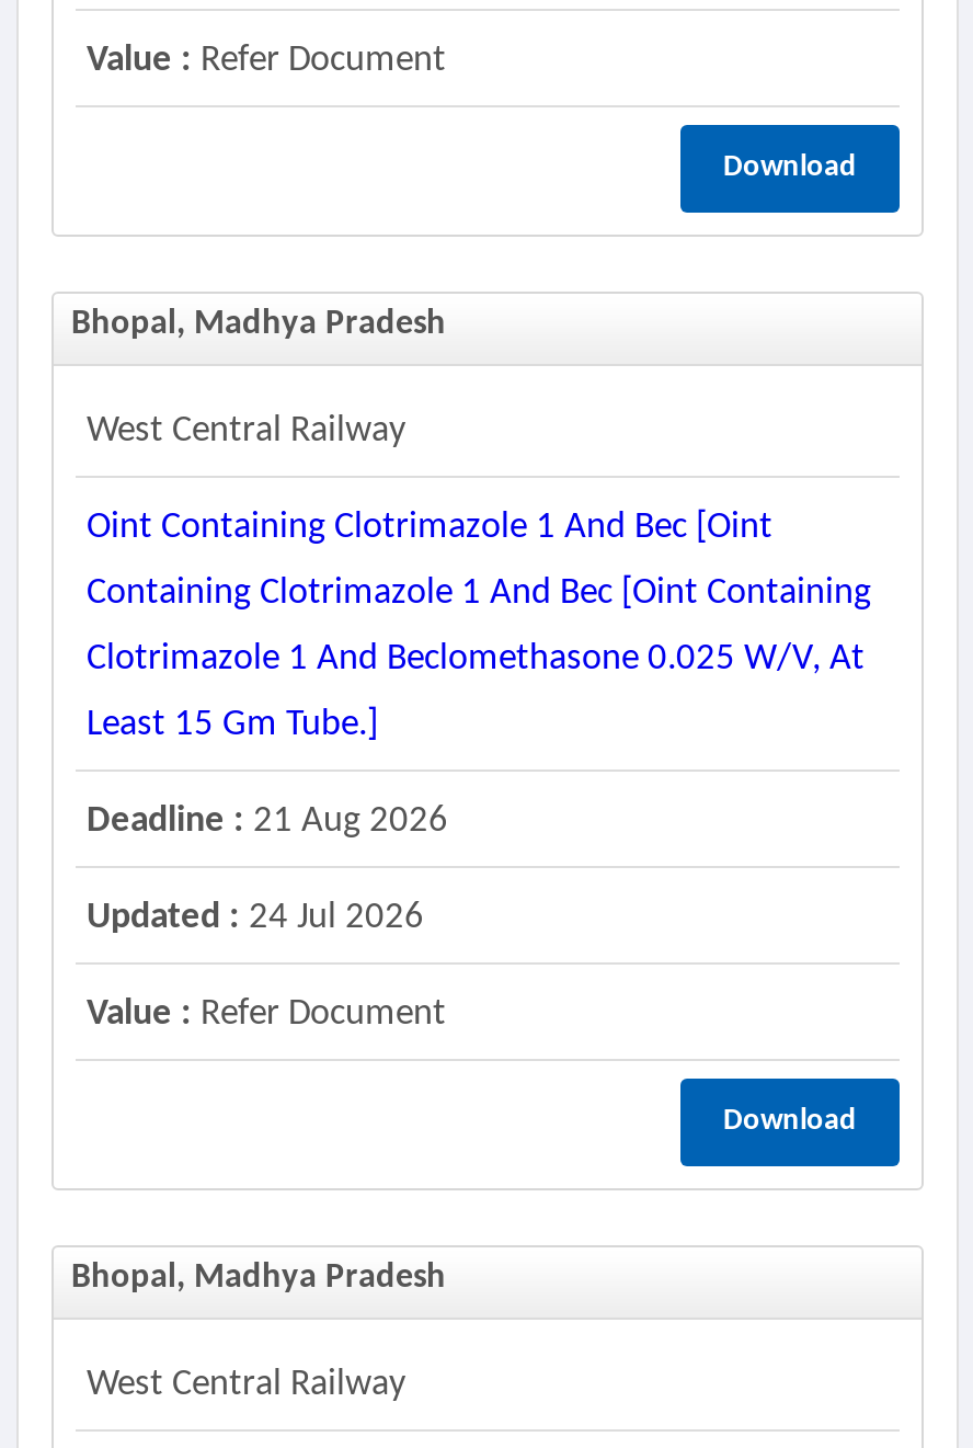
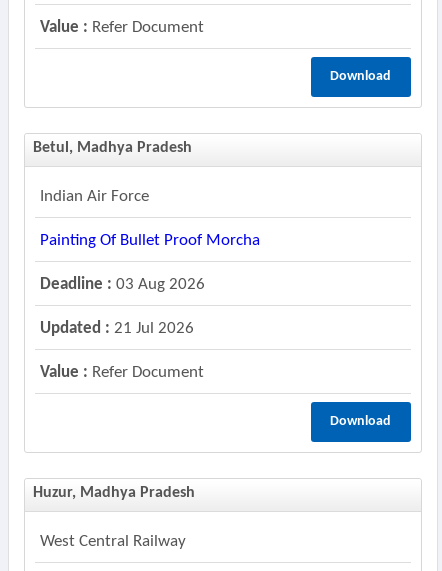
[71,307,871,936] Bhopal, Madhya Pradesh | West Central Railway | Oint Containing Clotrimazole 1 And Bec [oint | Containing Clotrimazole 1 And Bec [oint Containing | Clotrimazole 1 And Beclomethasone 0.025 W/v, At | Least 15 Gm Tube.] | Deadline : 21 Aug 2026 | Updated : 24 Jul 2026 -> [33,140,260,337] Betul, Madhya Pradesh | Indian Air Force | Painting Of Bullet Proof Morcha | Deadline : 03 Aug 2026 | Updated : 21 Jul 2026
[71,1261,446,1296] Bhopal, Madhya Pradesh -> [33,485,195,501] Huzur, Madhya Pradesh

